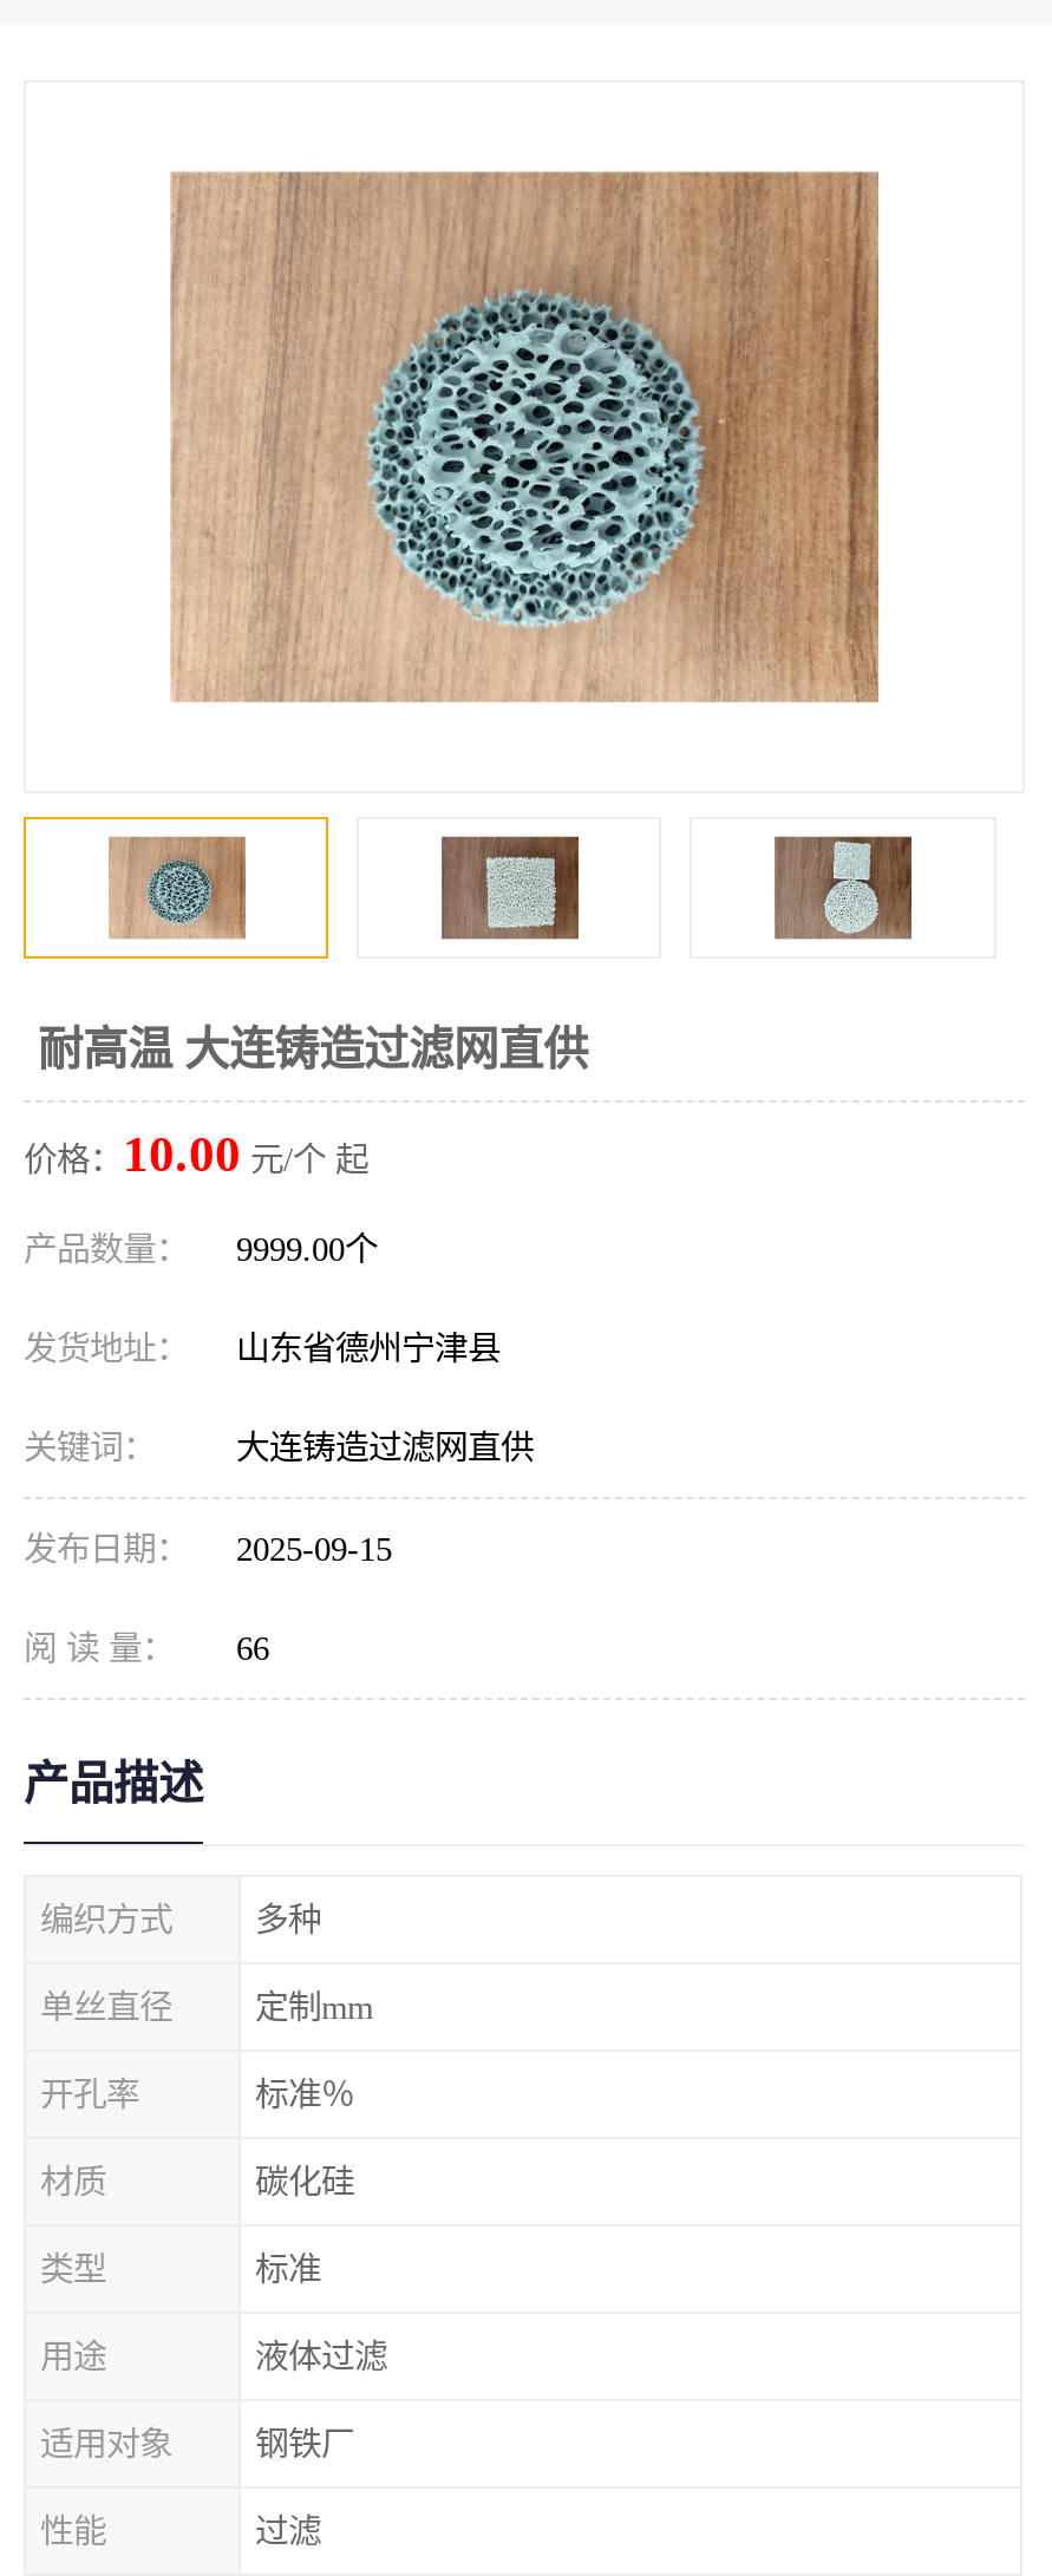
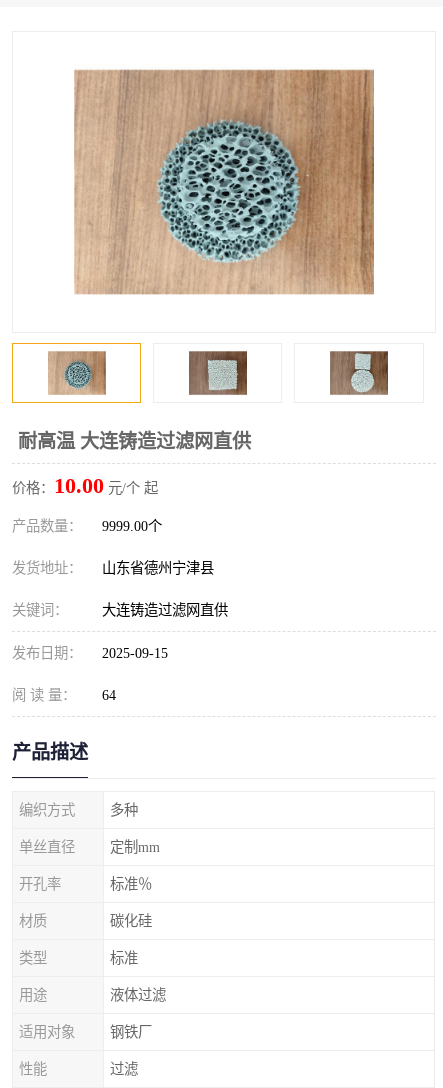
[24,1629,269,1667] 阅 读 量： 66 -> [12,687,116,703] 阅 读 量： 64

